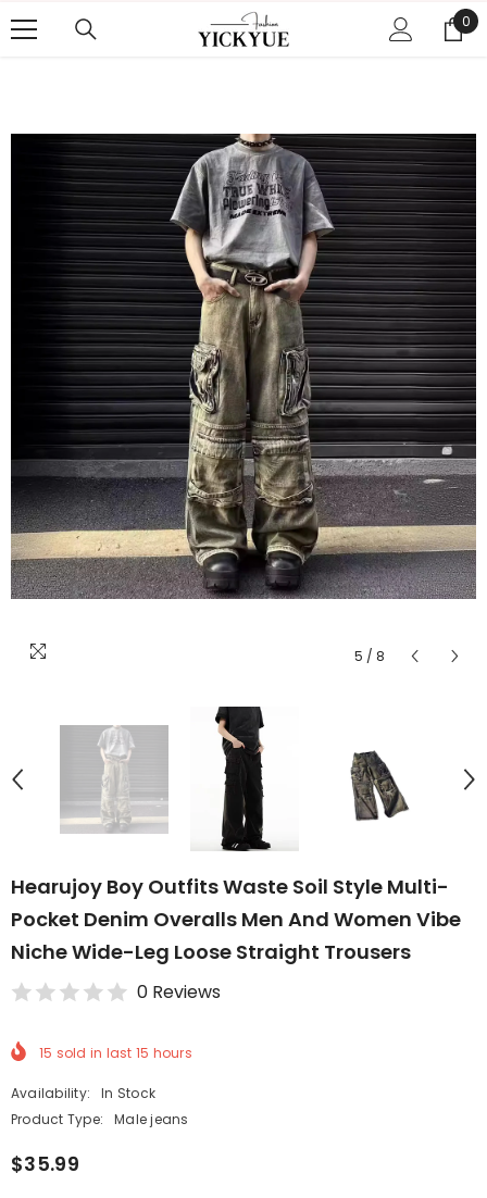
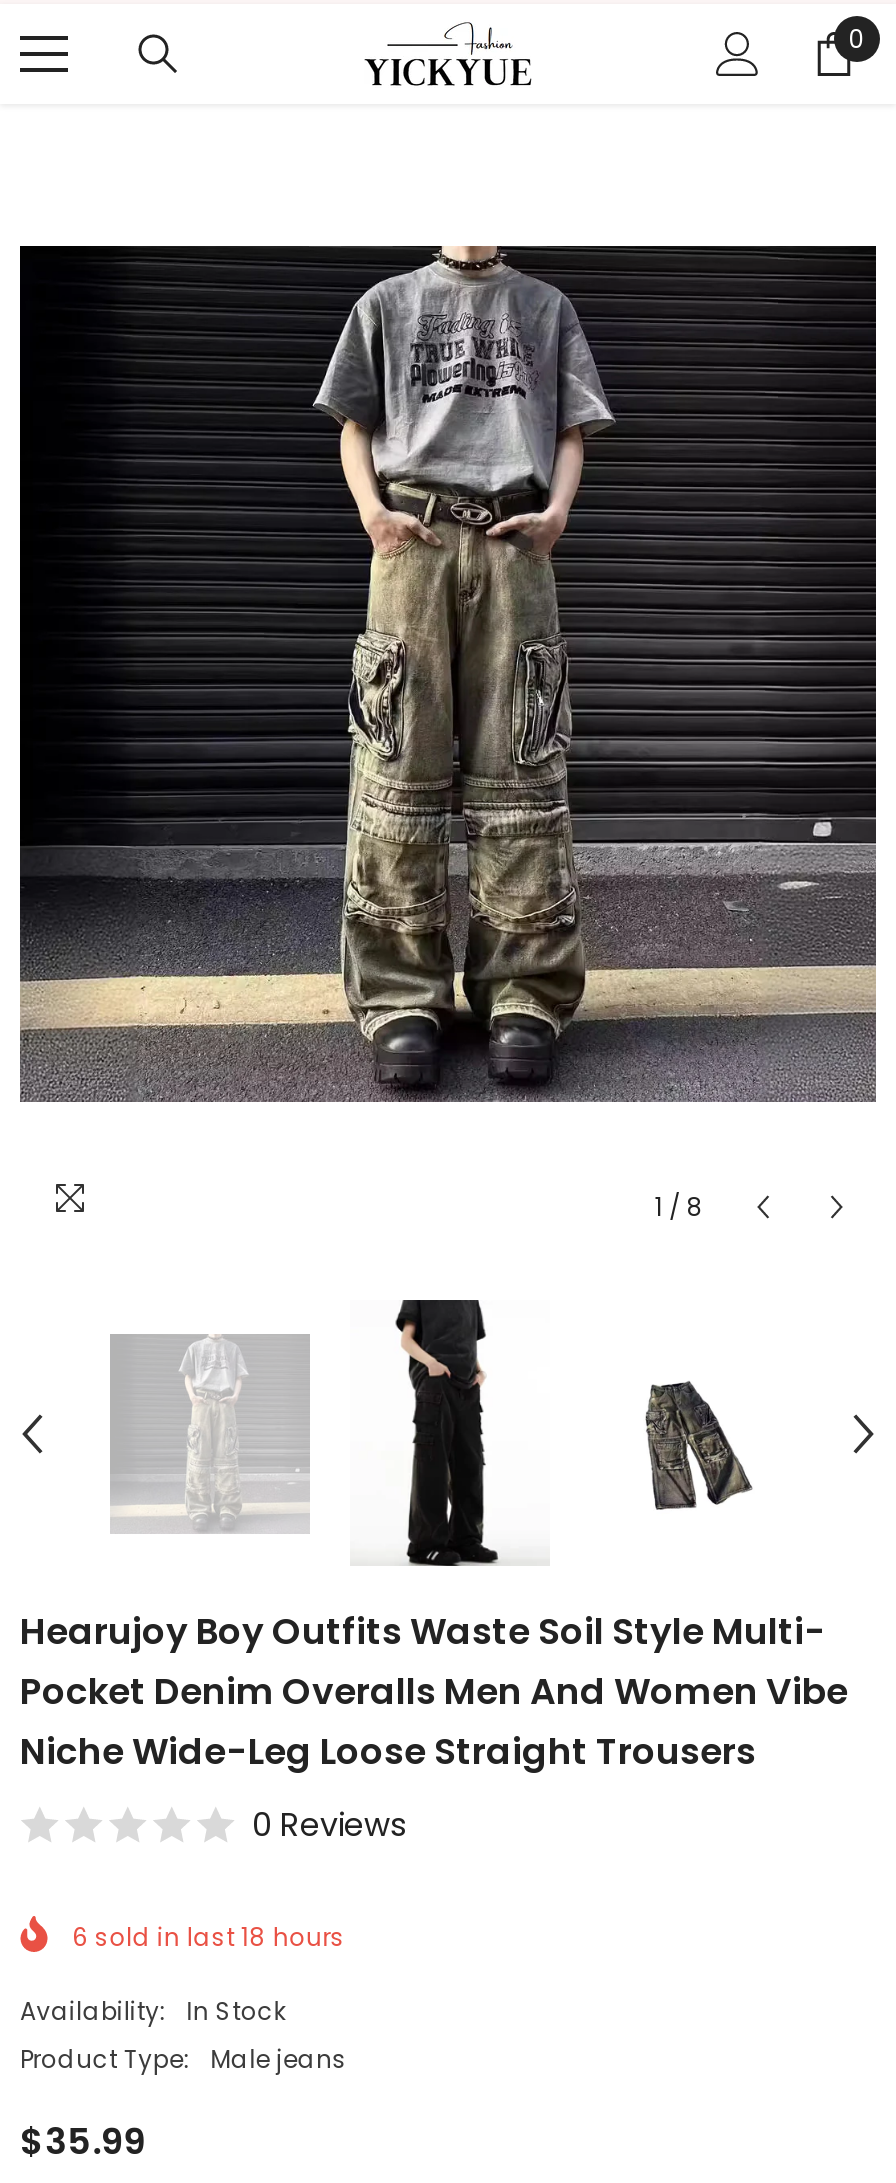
[354,647,384,665] 5 / 8 -> [655,1189,703,1223] 1 / 8
[39,1044,192,1063] 15 sold in last 15 hours -> [72,1921,345,1955] 6 sold in last 18 hours

